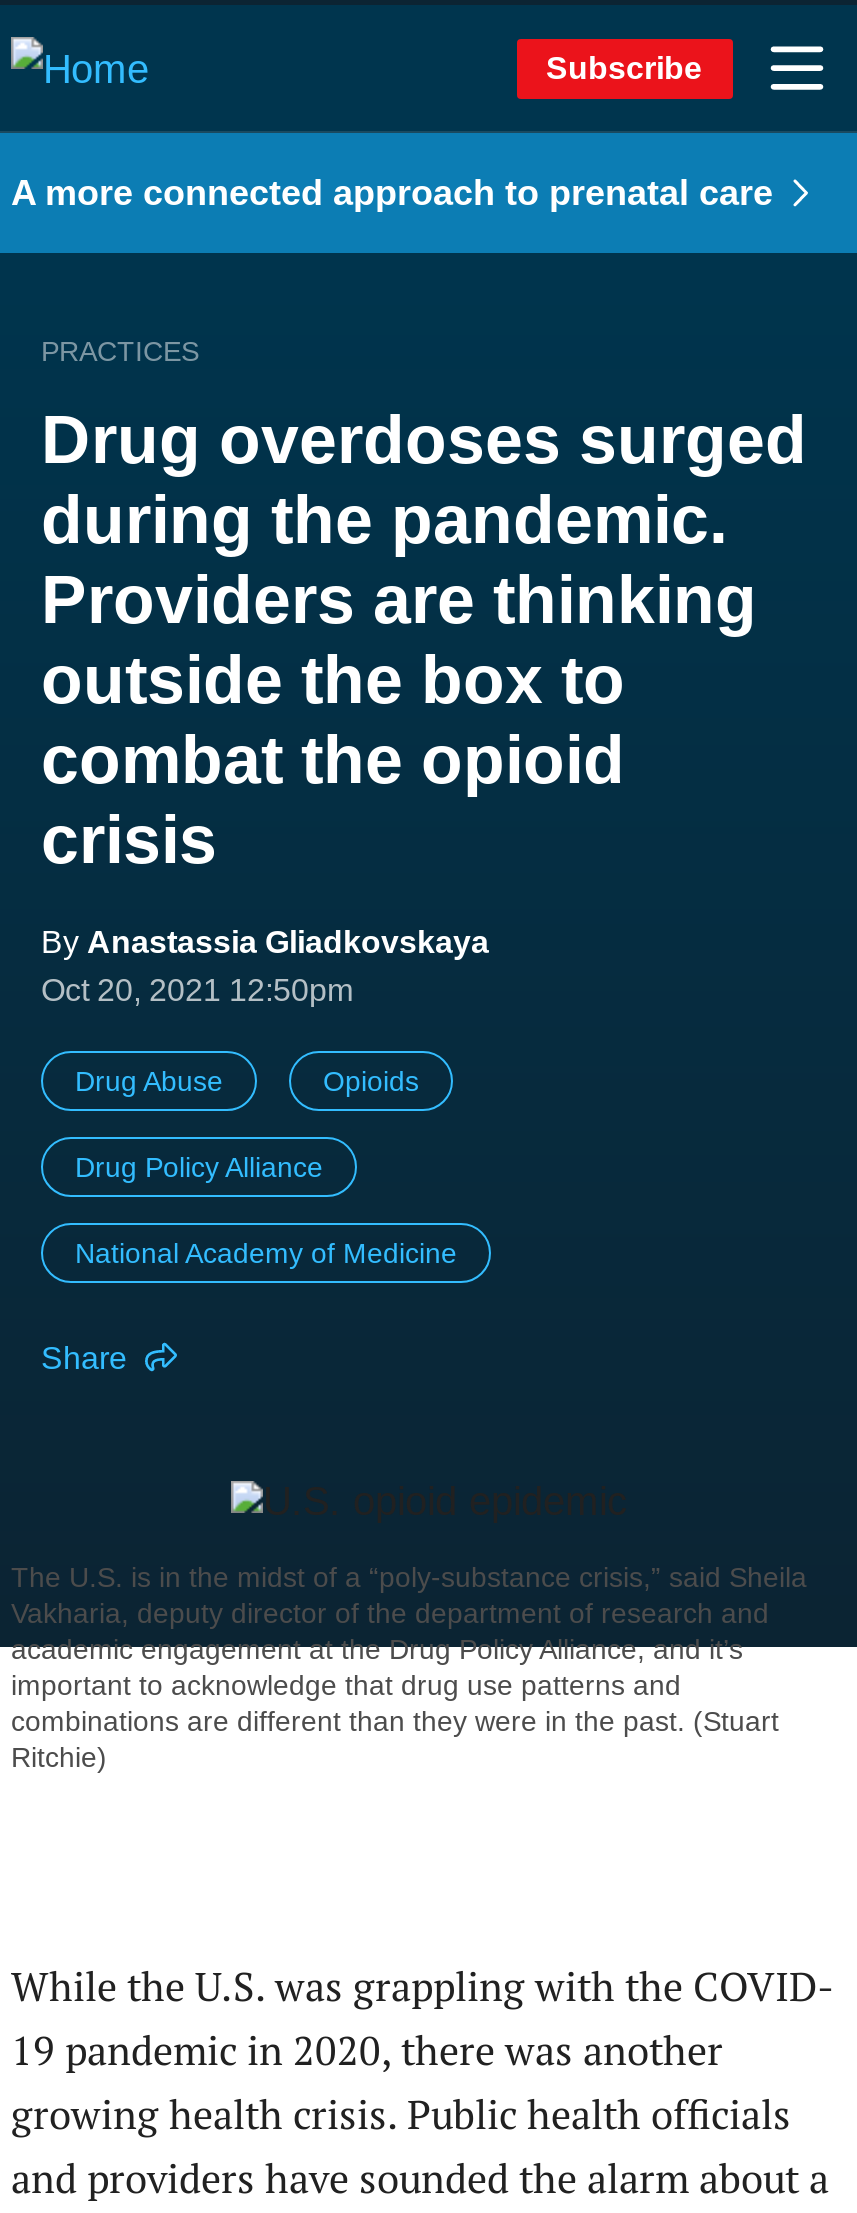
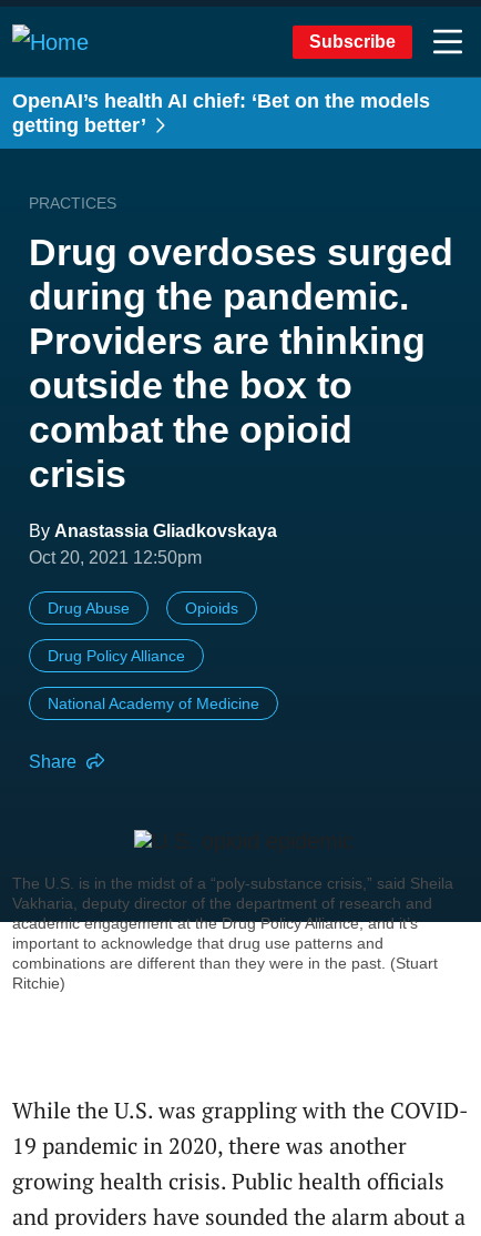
[11,173,783,213] A more connected approach to prenatal care -> [12,90,430,136] OpenAI’s health AI chief: ‘Bet on the models | getting better’

